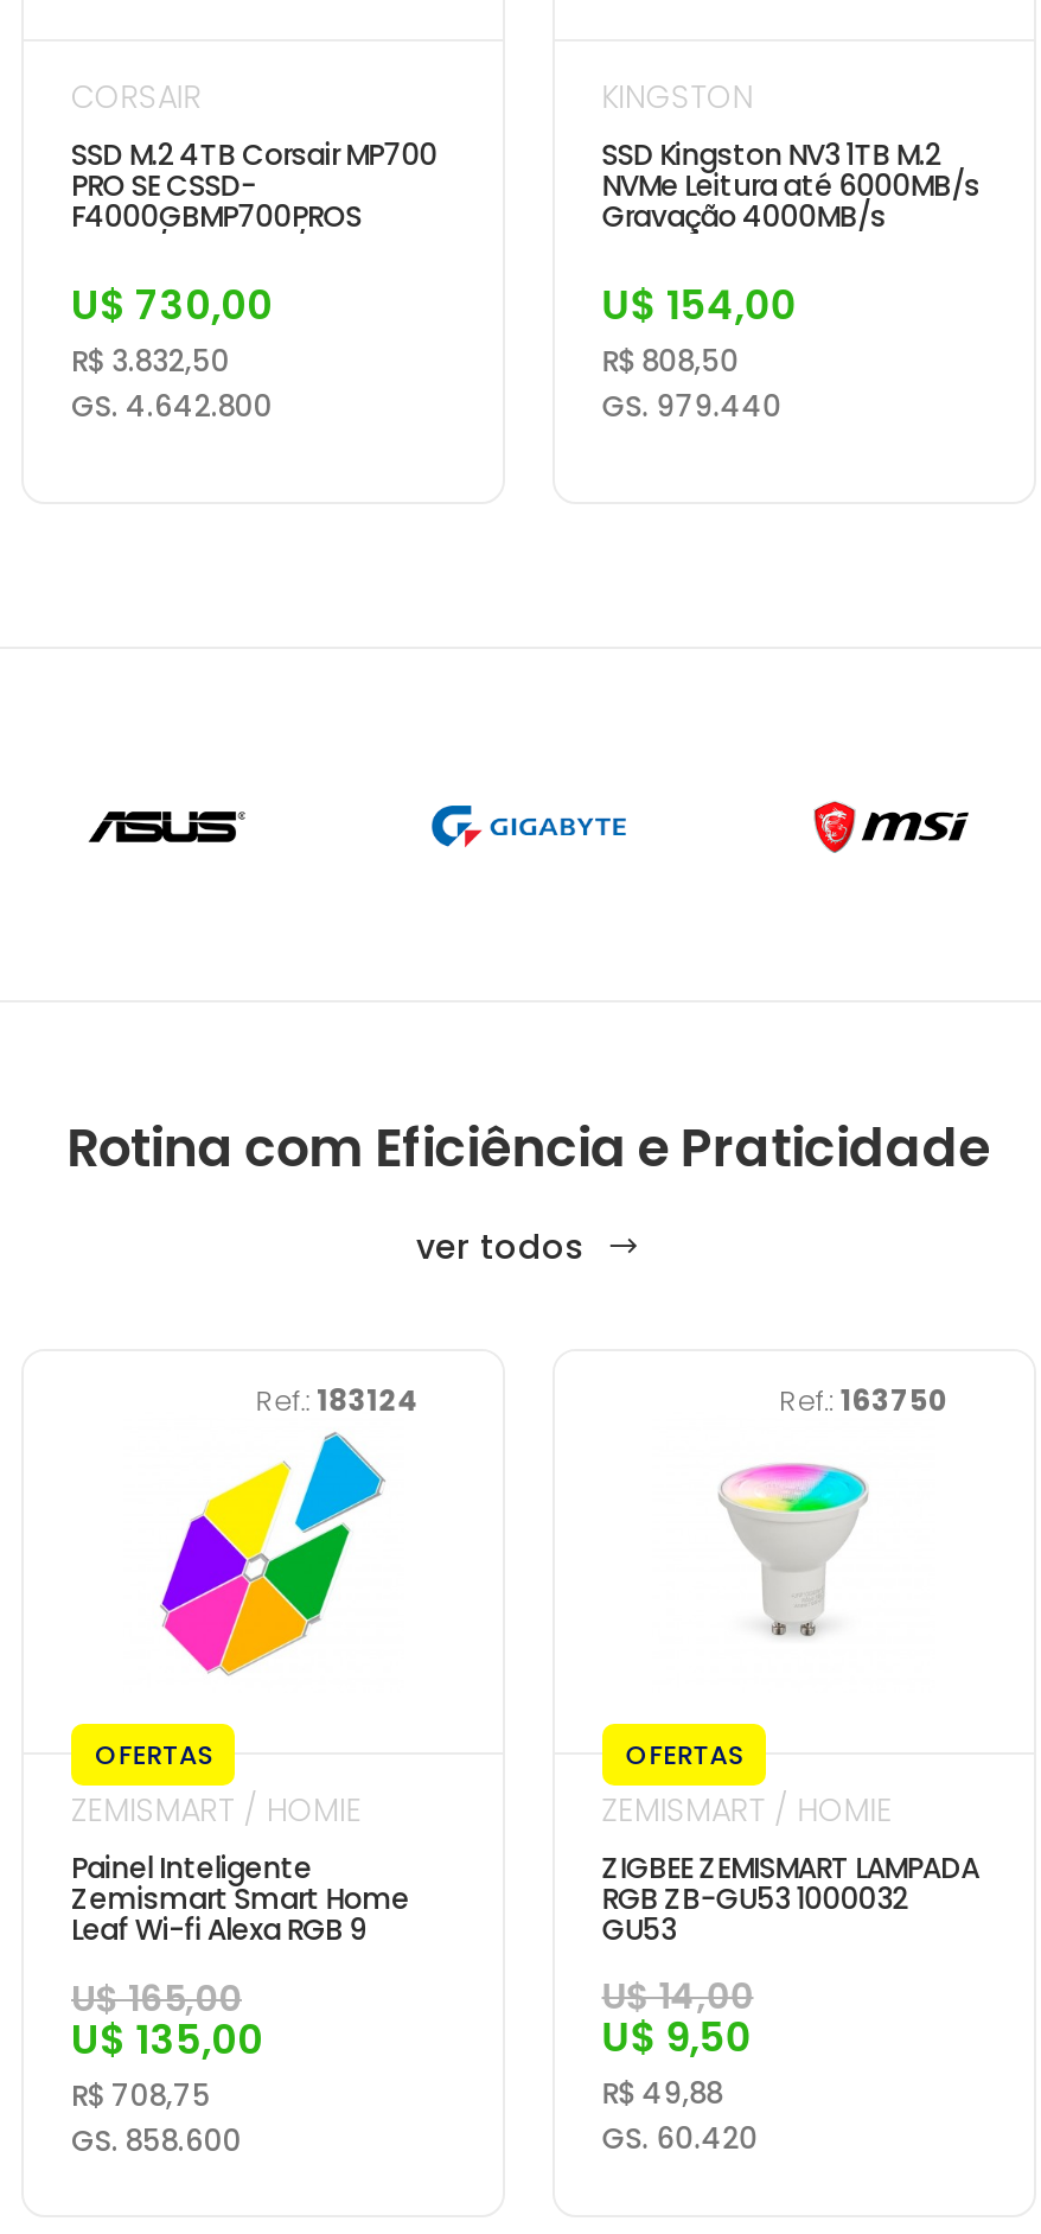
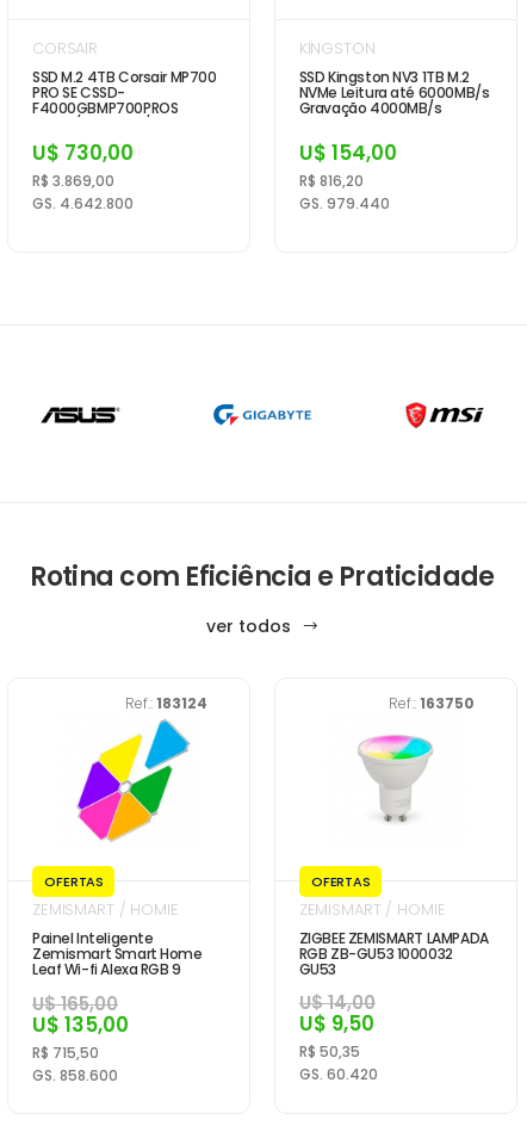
[71,341,230,382] R$ 3.832,50 -> [32,171,114,191] R$ 3.869,00
[602,341,739,382] R$ 808,50 -> [299,171,363,191] R$ 816,20
[71,2076,211,2116] R$ 708,75 -> [32,1043,99,1063] R$ 715,50
[602,2074,723,2114] R$ 49,88 -> [299,1042,360,1062] R$ 50,35

